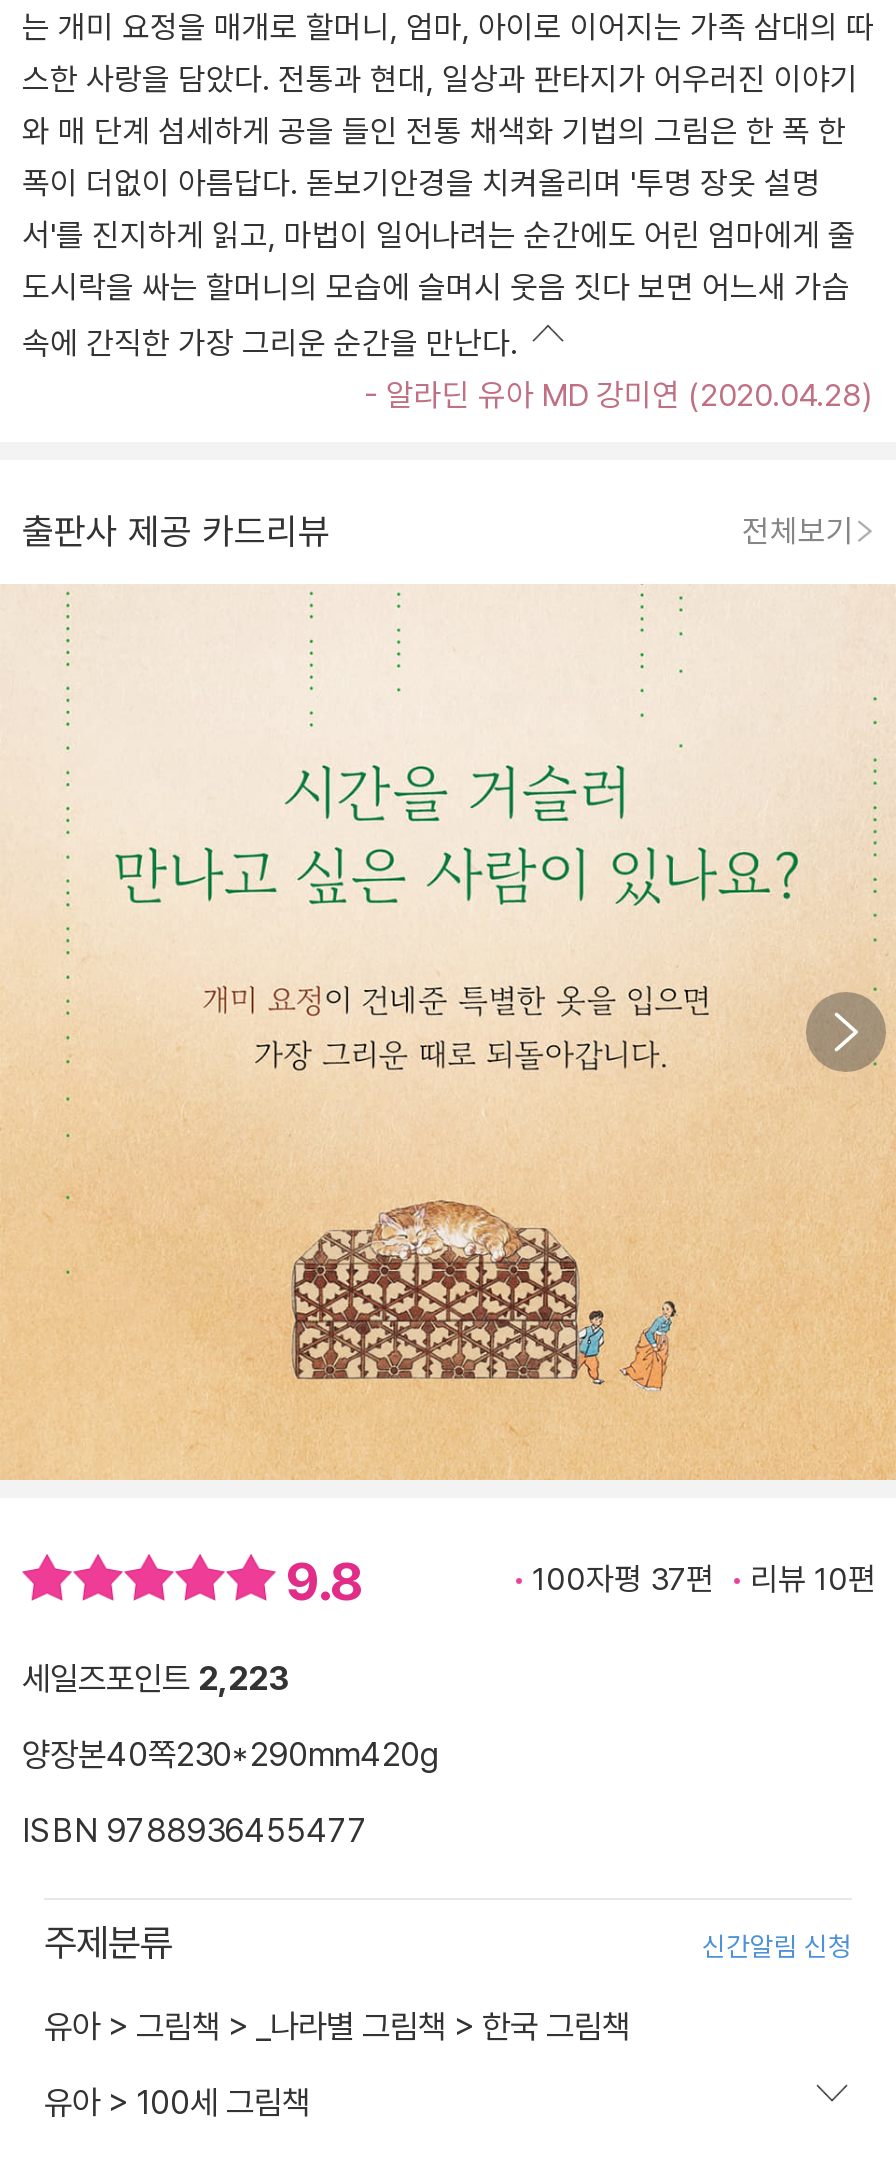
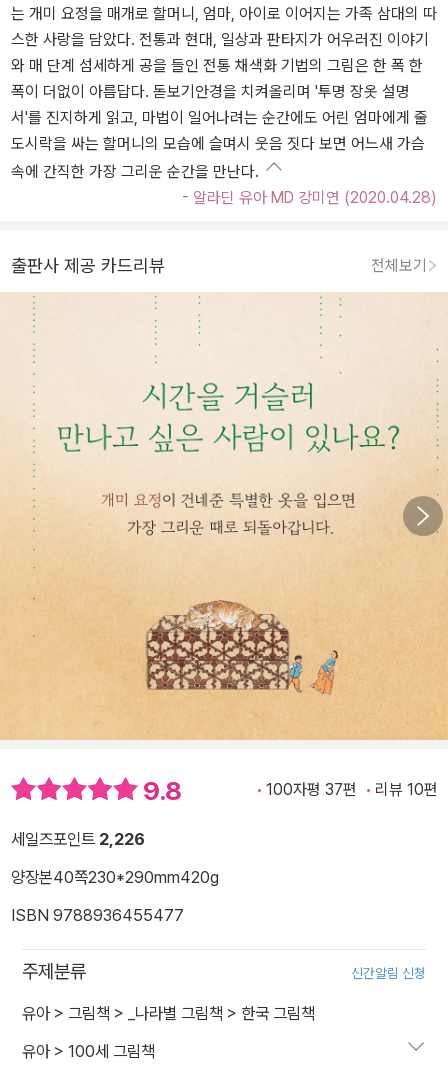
[22,1659,290,1699] 세일즈포인트 2,223 -> [11,829,145,849] 세일즈포인트 2,226

